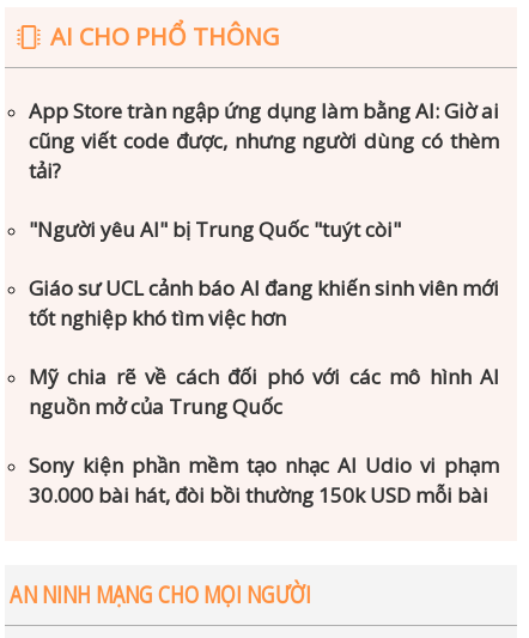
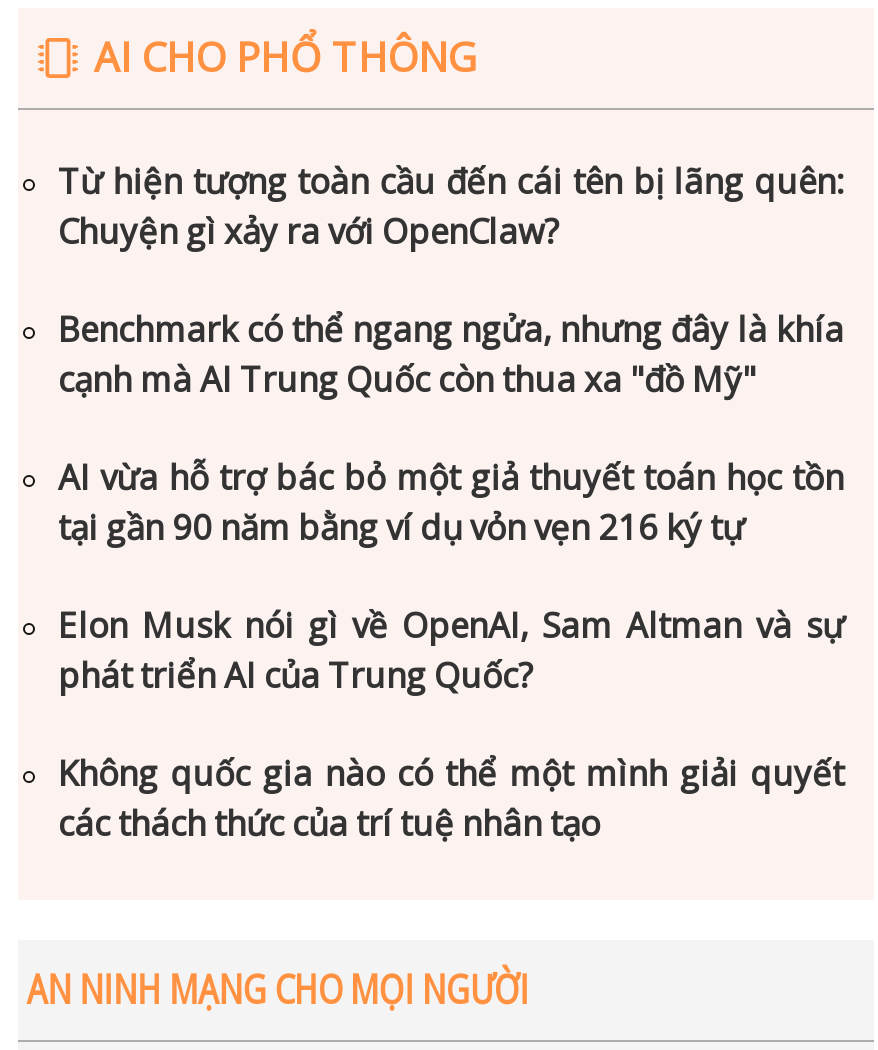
[29,97,499,184] App Store tràn ngập ứng dụng làm bằng AI: Giờ ai | cũng viết code được, nhưng người dùng có thèm | tải? -> [58,158,844,254] Từ hiện tượng toàn cầu đến cái tên bị lãng quên: | Chuyện gì xảy ra với OpenClaw?
[29,215,401,243] "Người yêu AI" bị Trung Quốc "tuýt còi" -> [58,306,844,402] Benchmark có thể ngang ngửa, nhưng đây là khía | cạnh mà AI Trung Quốc còn thua xa "đồ Mỹ"
[29,274,499,332] Giáo sư UCL cảnh báo AI đang khiến sinh viên mới | tốt nghiệp khó tìm việc hơn -> [58,454,844,550] AI vừa hỗ trợ bác bỏ một giả thuyết toán học tồn | tại gần 90 năm bằng ví dụ vỏn vẹn 216 ký tự
[29,363,499,420] Mỹ chia rẽ về cách đối phó với các mô hình AI | nguồn mở của Trung Quốc -> [58,602,844,698] Elon Musk nói gì về OpenAI, Sam Altman và sự | phát triển AI của Trung Quốc?
[29,451,499,509] Sony kiện phần mềm tạo nhạc AI Udio vi phạm | 30.000 bài hát, đòi bồi thường 150k USD mỗi bài -> [58,750,844,846] Không quốc gia nào có thể một mình giải quyết | các thách thức của trí tuệ nhân tạo

